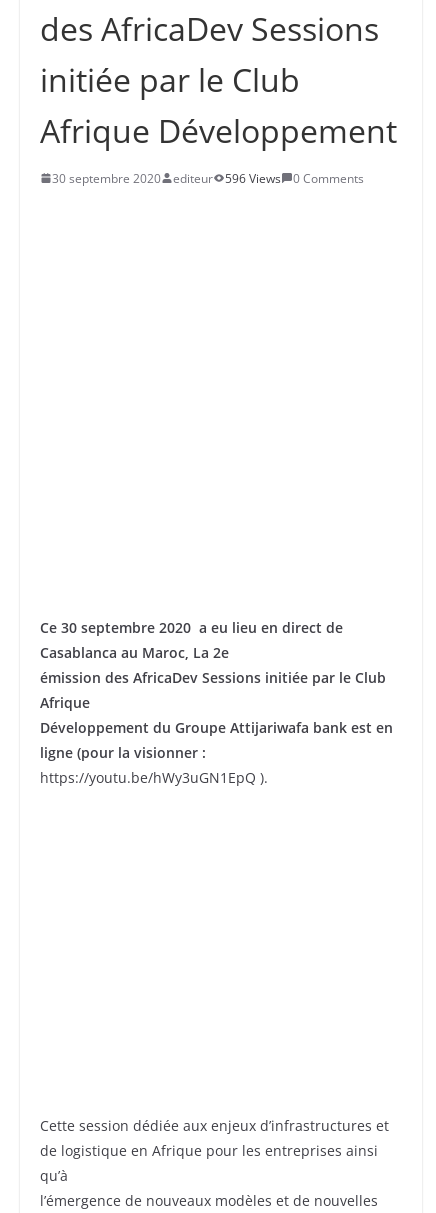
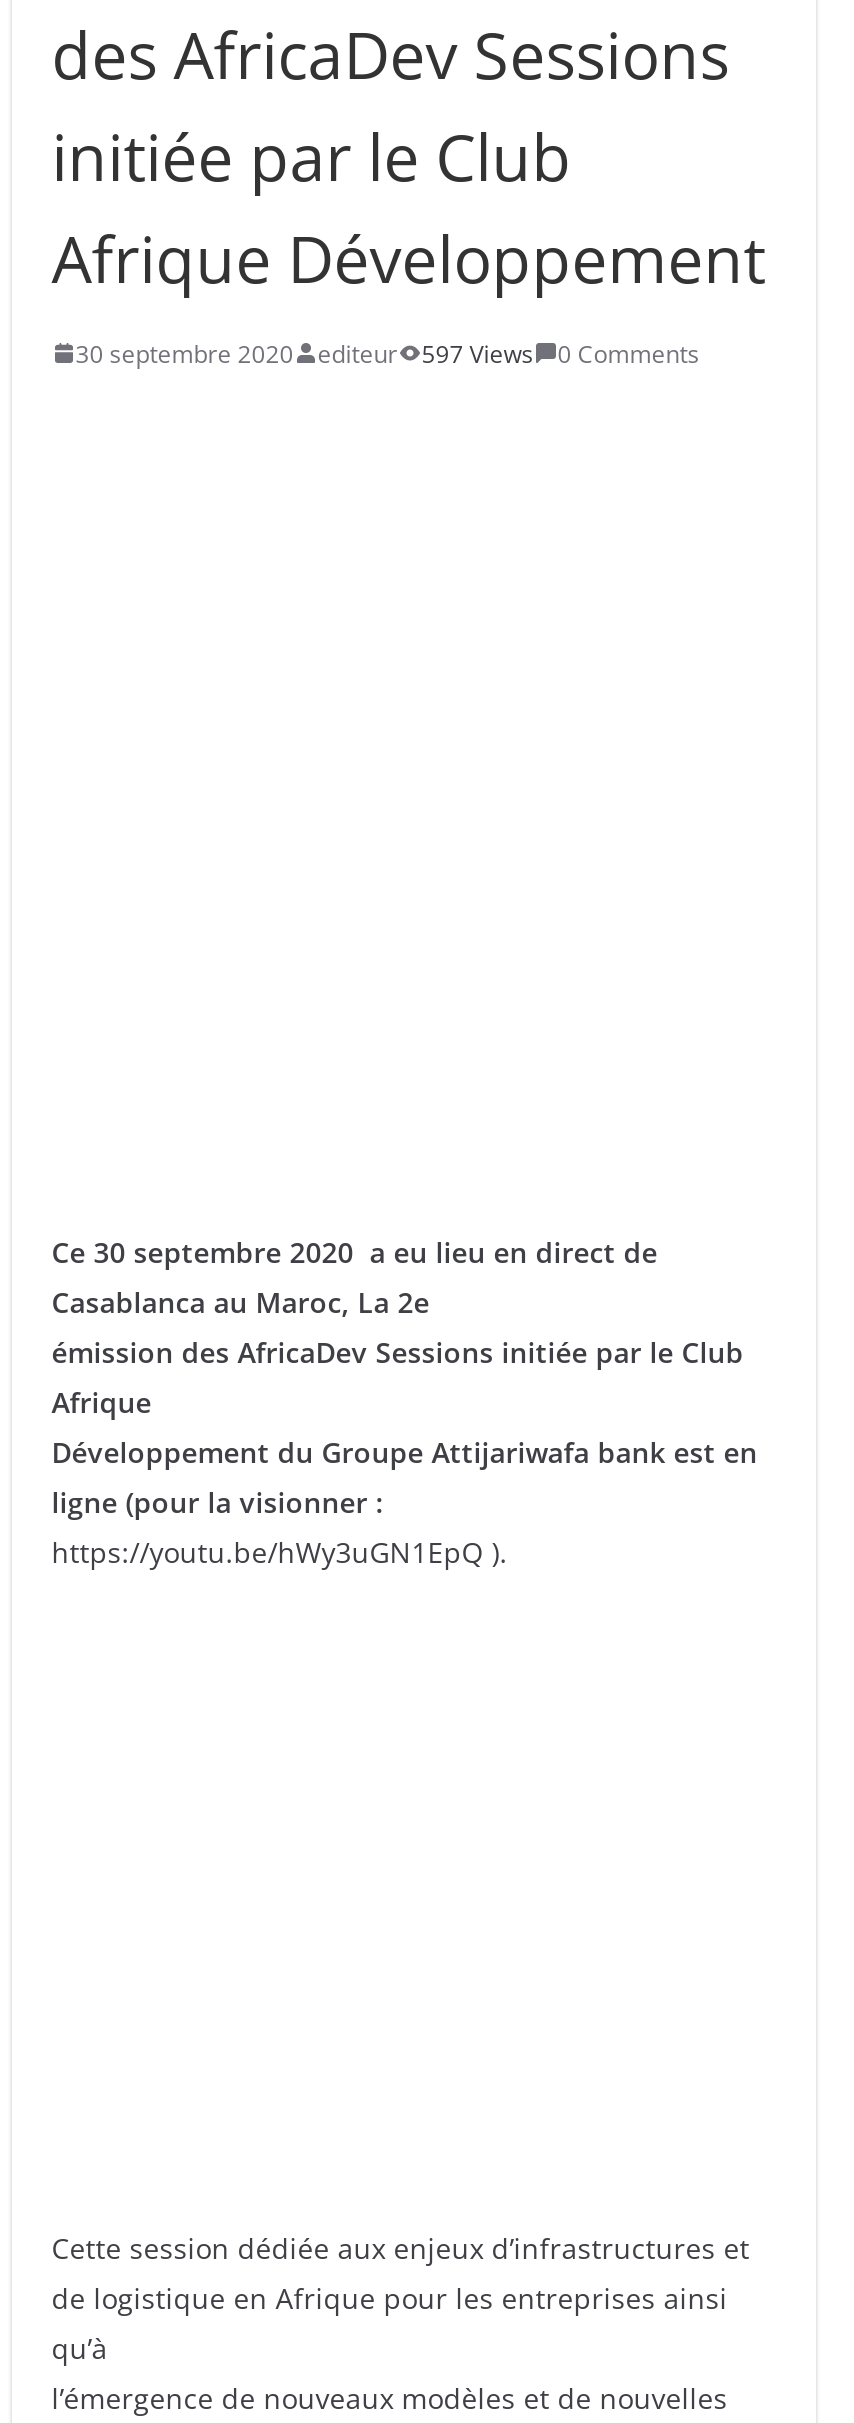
[52,169,364,186] 30 septembre 2020 editeur 596 Views 0 Comments -> [75,336,699,370] 30 septembre 2020 editeur 597 Views 0 Comments

